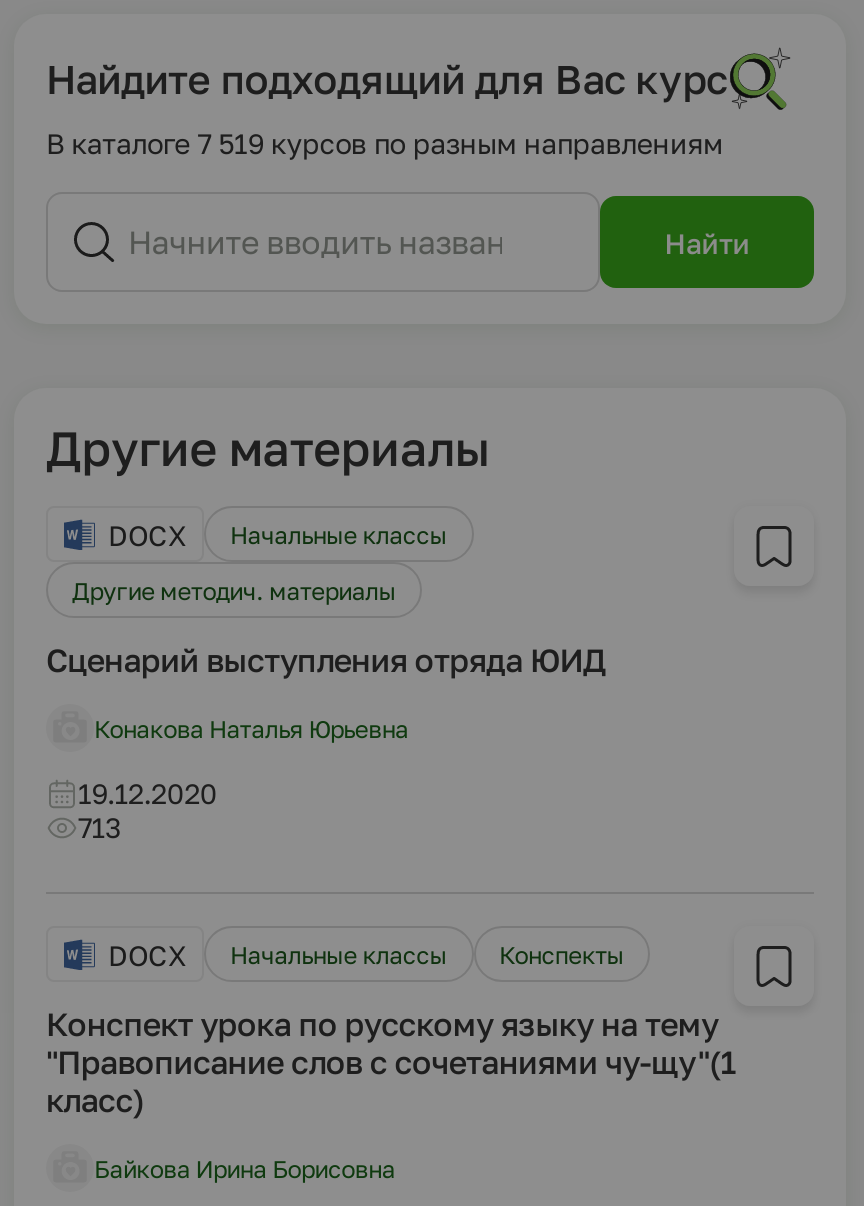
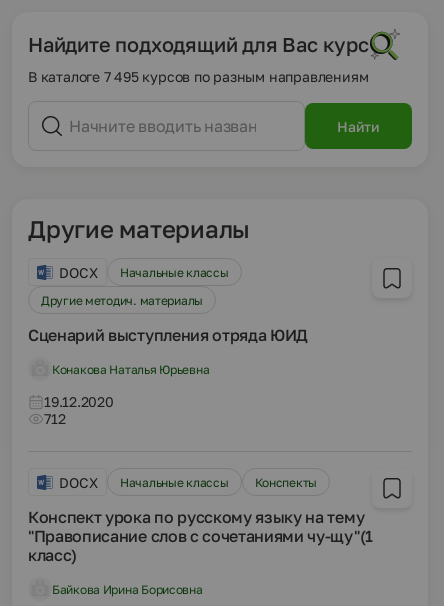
[46,126,723,160] В каталоге 7 519 курсов по разным направлениям -> [28,68,368,85] В каталоге 7 495 курсов по разным направлениям
[78,810,121,844] 713 -> [44,410,65,427] 712

